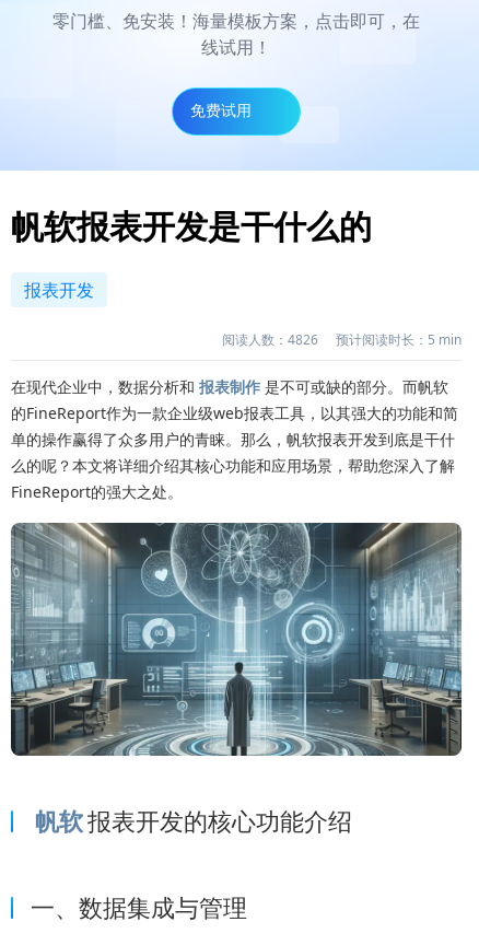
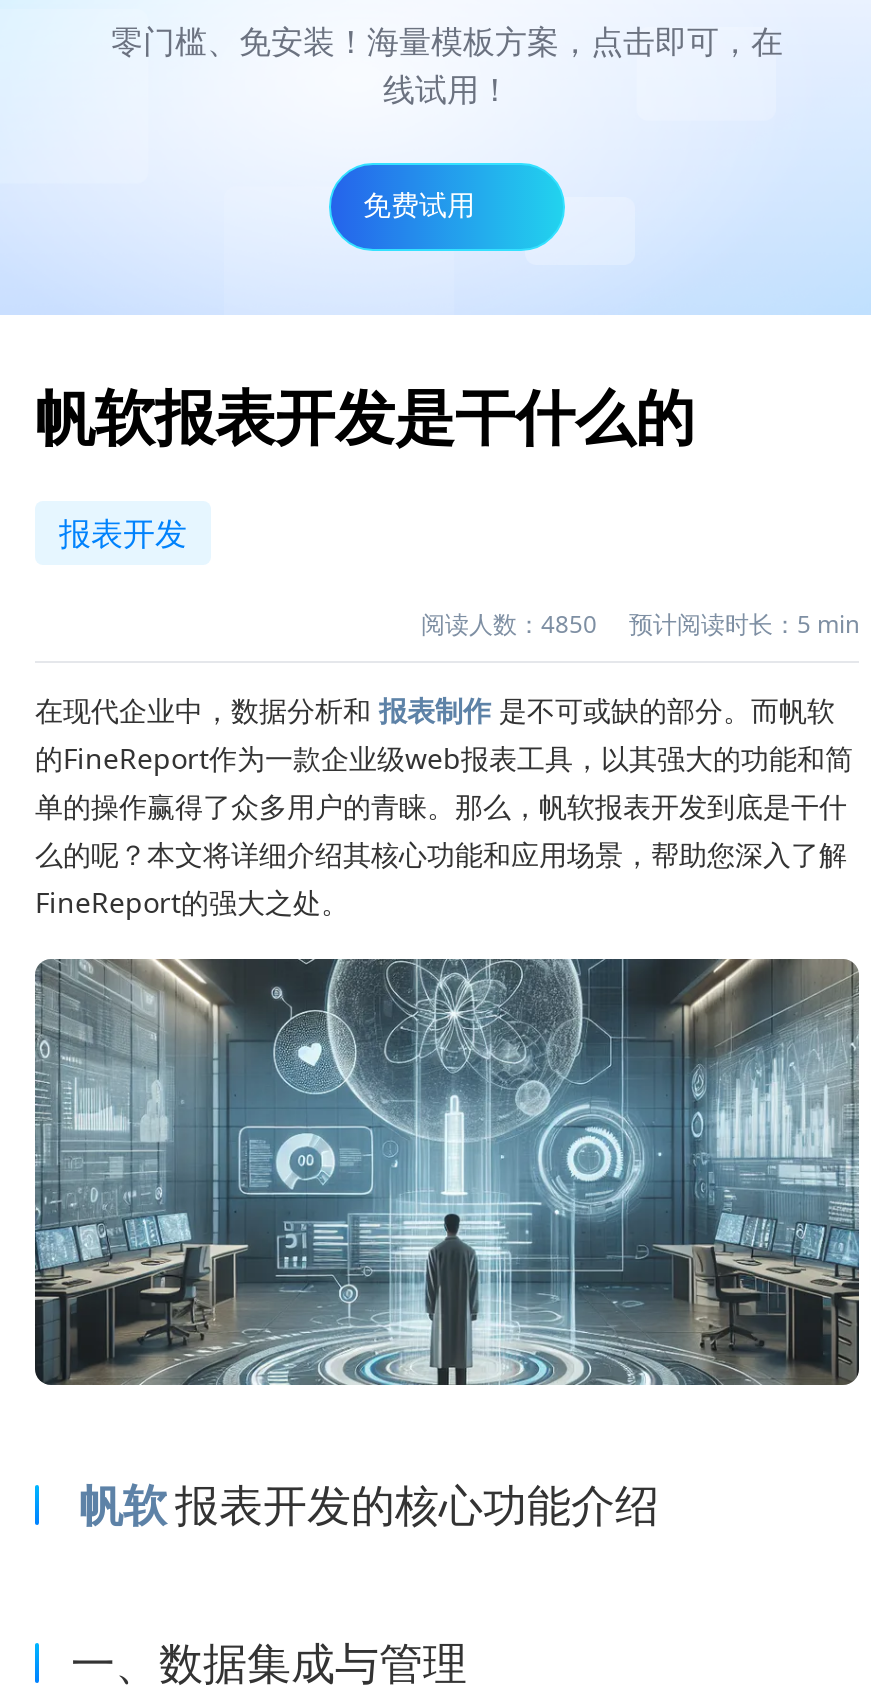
[222,330,462,349] 阅读人数：4826 预计阅读时长：5 min -> [421,607,859,641] 阅读人数：4850 预计阅读时长：5 min

